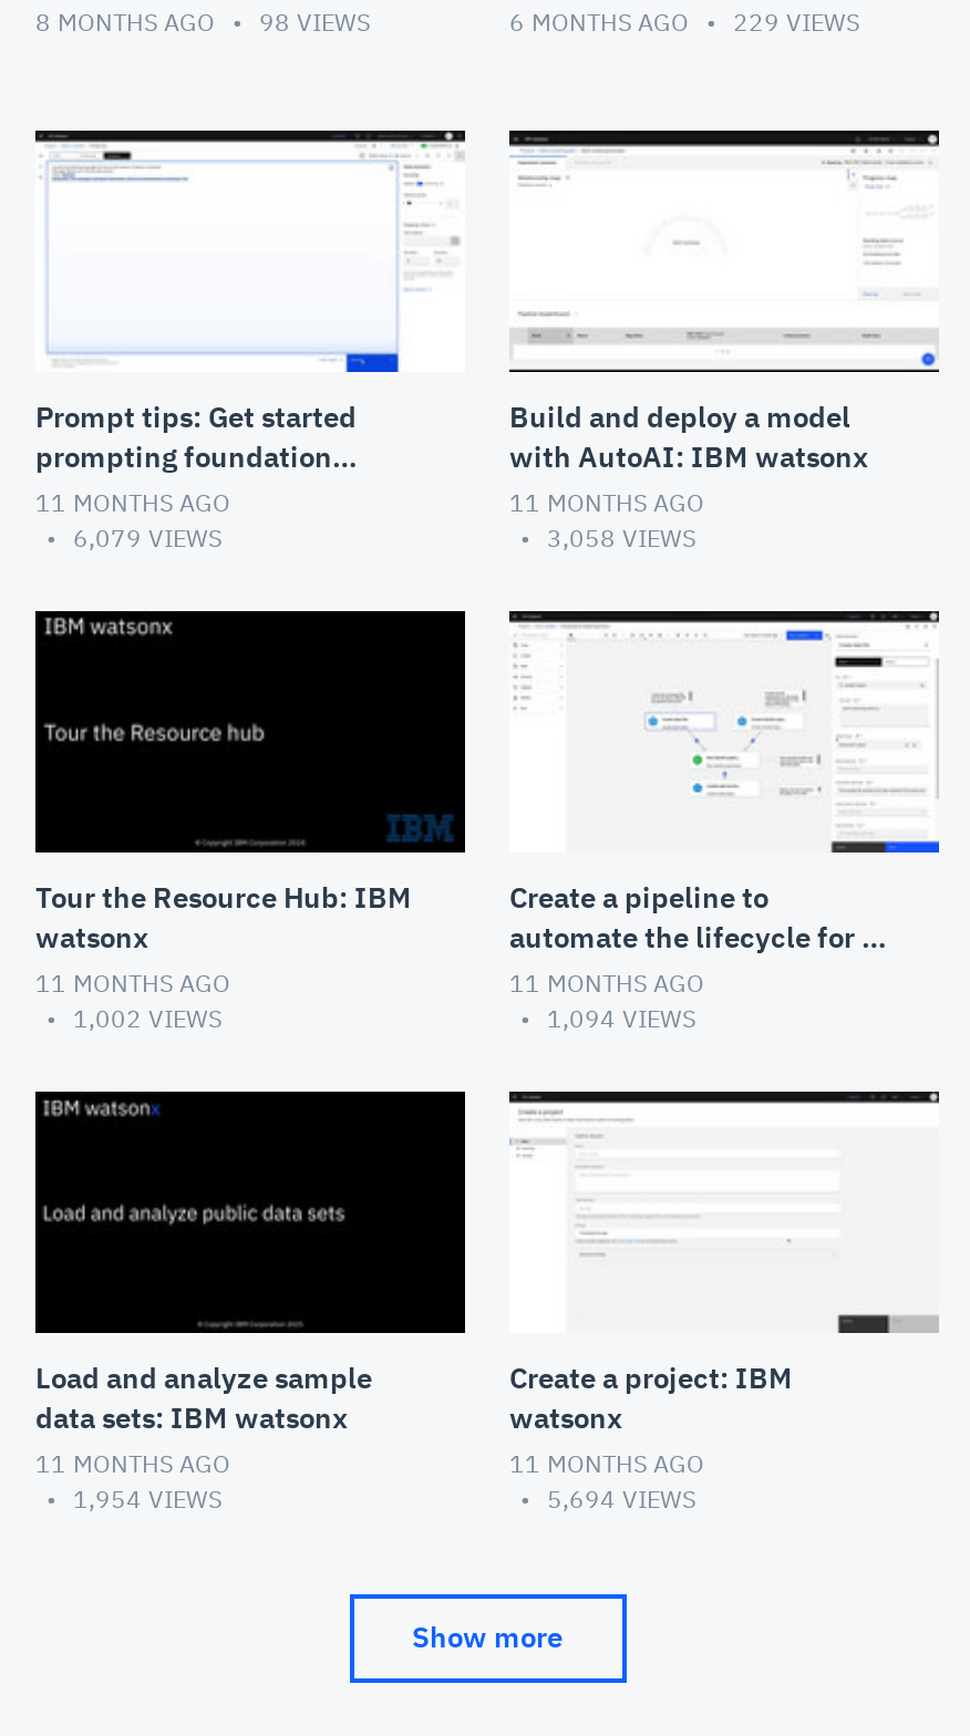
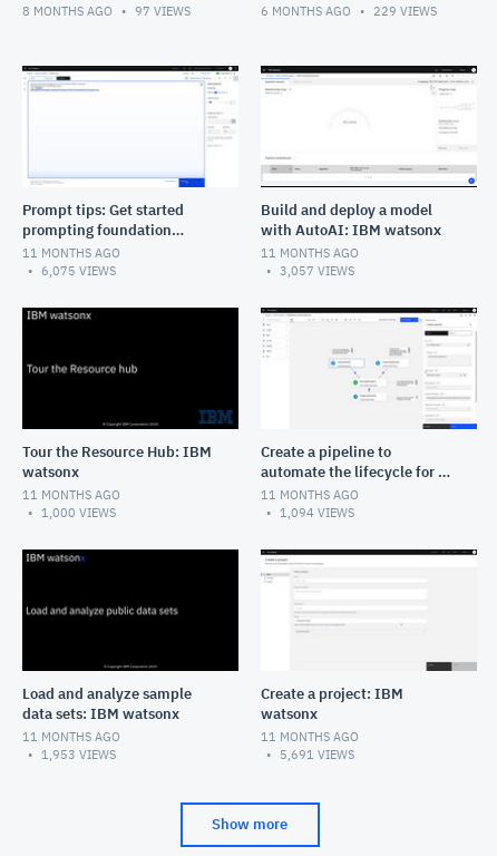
[35,6,370,37] 8 MONTHS AGO 98 VIEWS -> [22,3,191,19] 8 MONTHS AGO 97 VIEWS
[73,523,221,554] 6,079 VIEWS -> [41,263,116,279] 6,075 VIEWS
[547,523,695,554] 3,058 VIEWS -> [280,263,354,279] 3,057 VIEWS
[73,1003,221,1034] 1,002 VIEWS -> [41,505,116,521] 1,000 VIEWS
[73,1484,221,1515] 1,954 VIEWS -> [41,747,116,763] 1,953 VIEWS
[547,1484,695,1515] 5,694 VIEWS -> [280,747,354,763] 5,691 VIEWS

